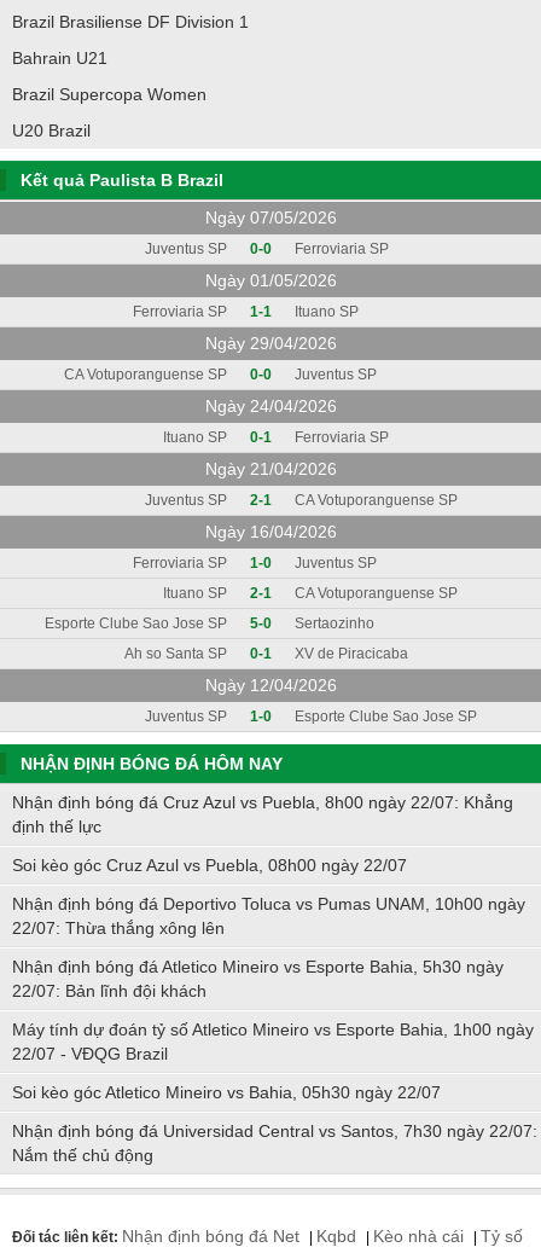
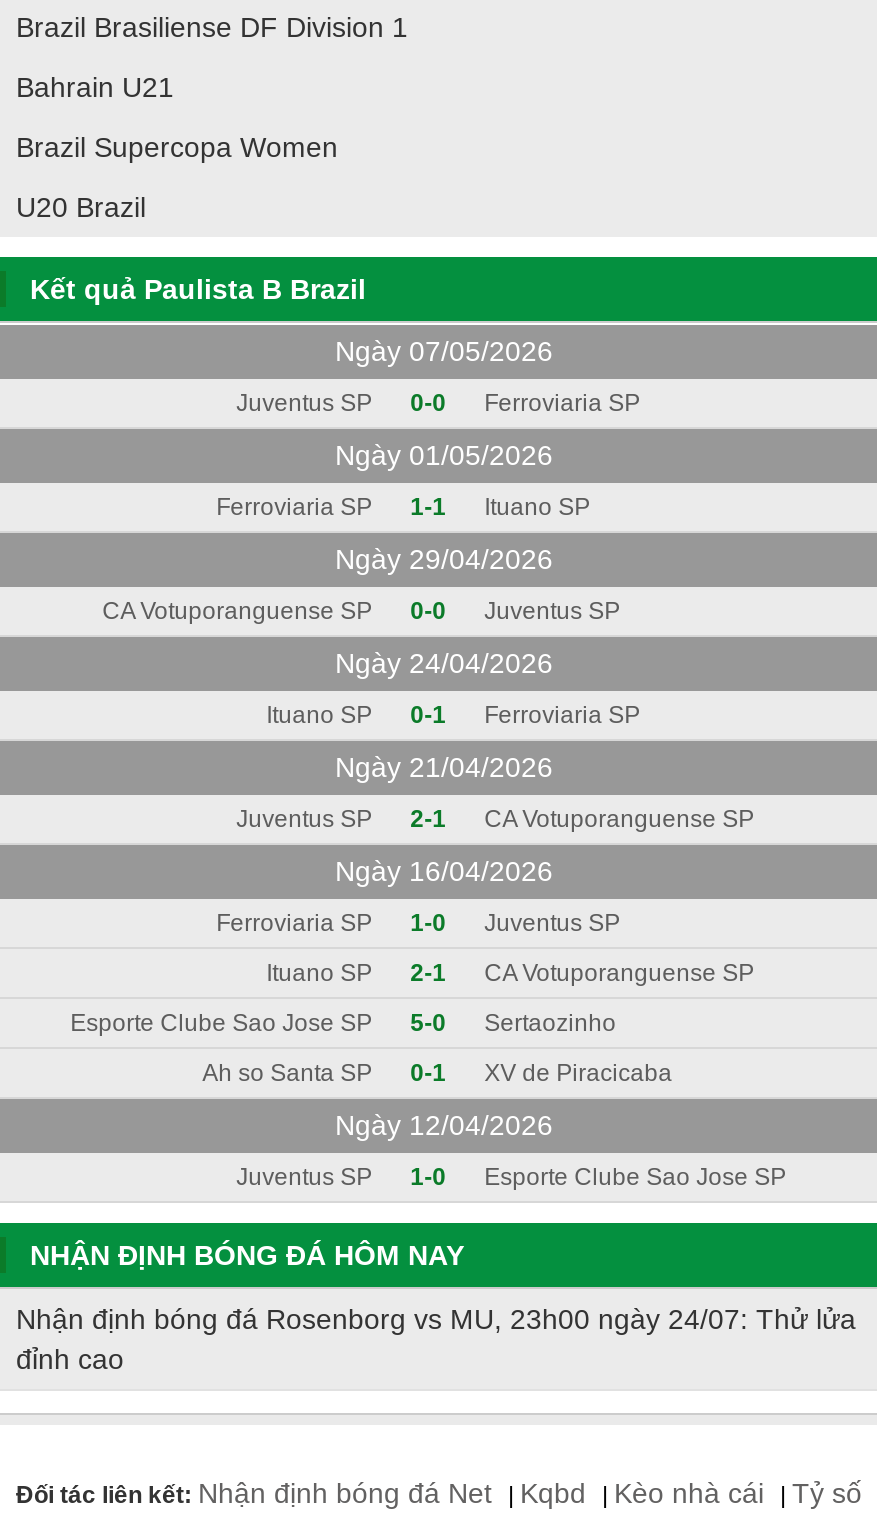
[12,793,537,1165] Nhận định bóng đá Cruz Azul vs Puebla, 8h00 ngày 22/07: Khẳng | định thế lực | Soi kèo góc Cruz Azul vs Puebla, 08h00 ngày 22/07 | Nhận định bóng đá Deportivo Toluca vs Pumas UNAM, 10h00 ngày | 22/07: Thừa thắng xông lên | Nhận định bóng đá Atletico Mineiro vs Esporte Bahia, 5h30 ngày | 22/07: Bản lĩnh đội khách | Máy tính dự đoán tỷ số Atletico Mineiro vs Esporte Bahia, 1h00 ngày | 22/07 - VĐQG Brazil | Soi kèo góc Atletico Mineiro vs Bahia, 05h30 ngày 22/07 | Nhận định bóng đá Universidad Central vs Santos, 7h30 ngày 22/07: | Nắm thế chủ động -> [16,1303,856,1375] Nhận định bóng đá Rosenborg vs MU, 23h00 ngày 24/07: Thử lửa | đỉnh cao

